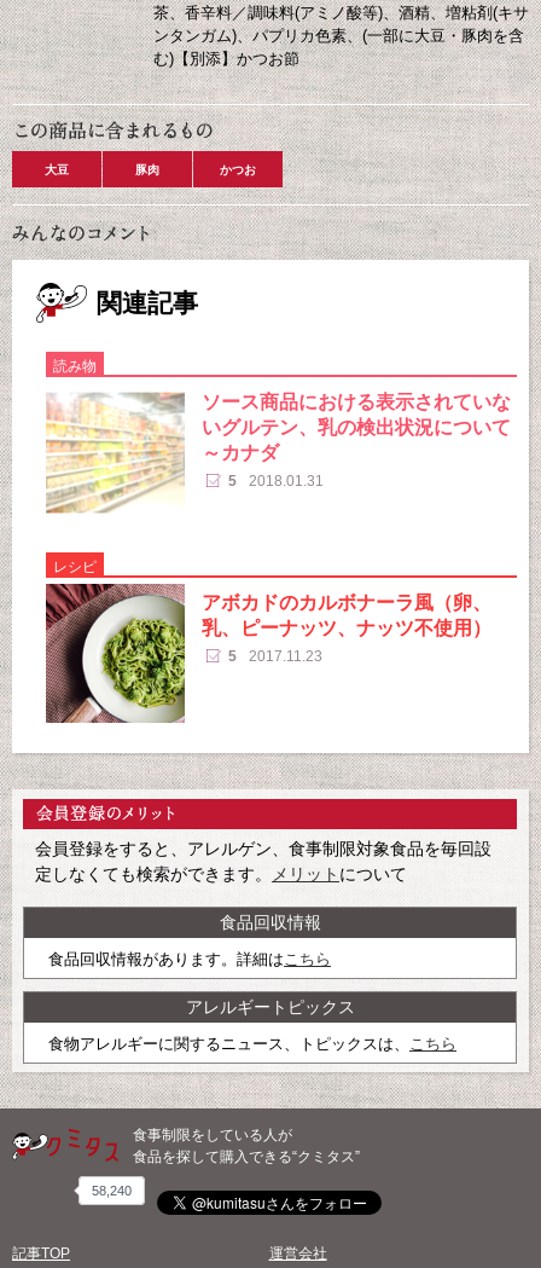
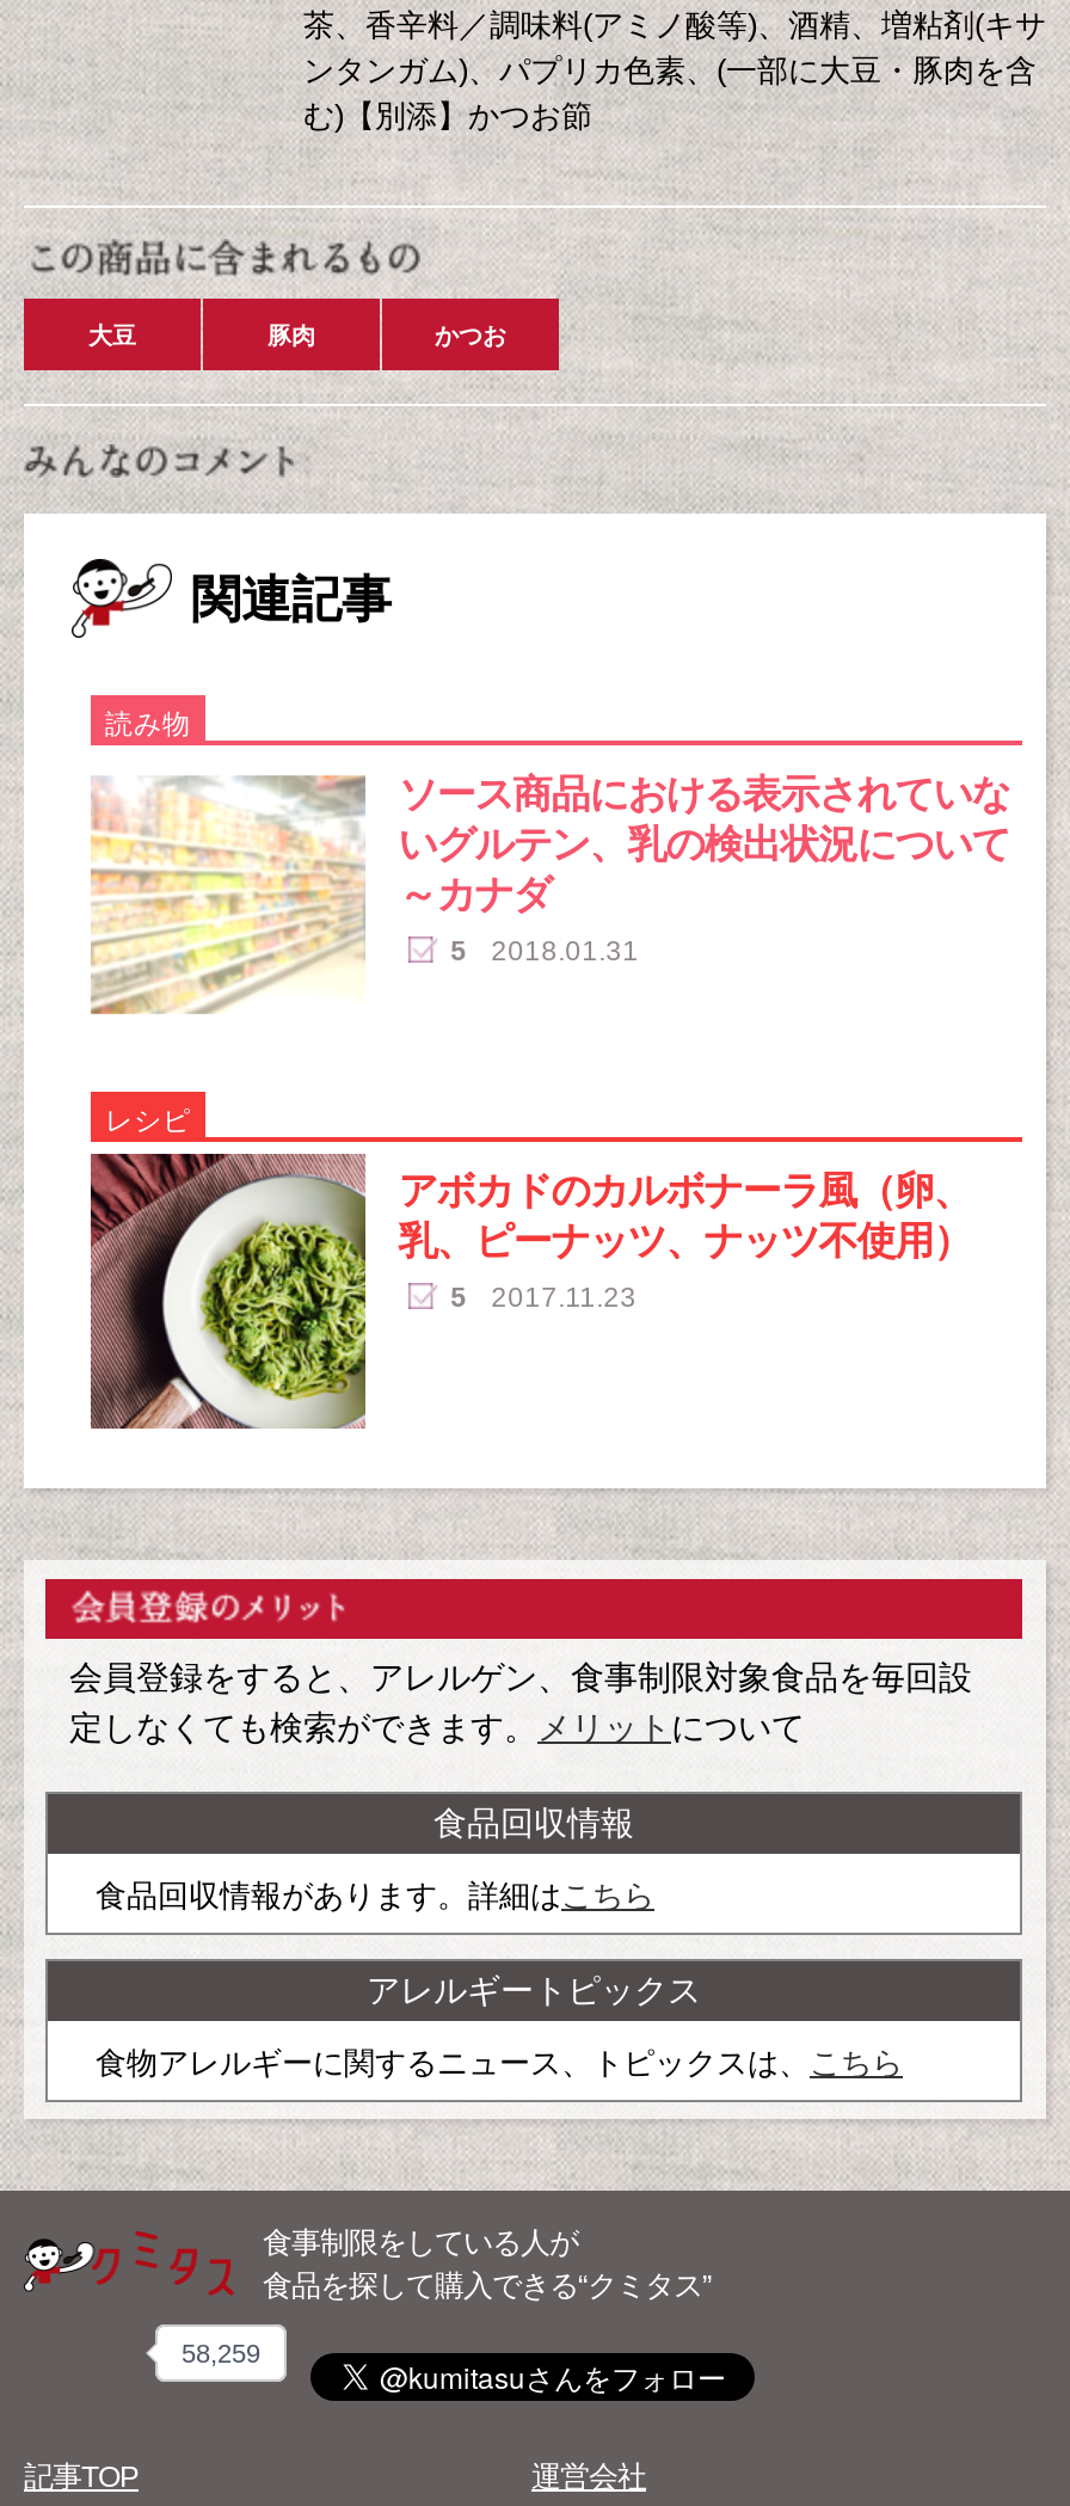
[92,1183,132,1198] 58,240 -> [182,2339,260,2367] 58,259

